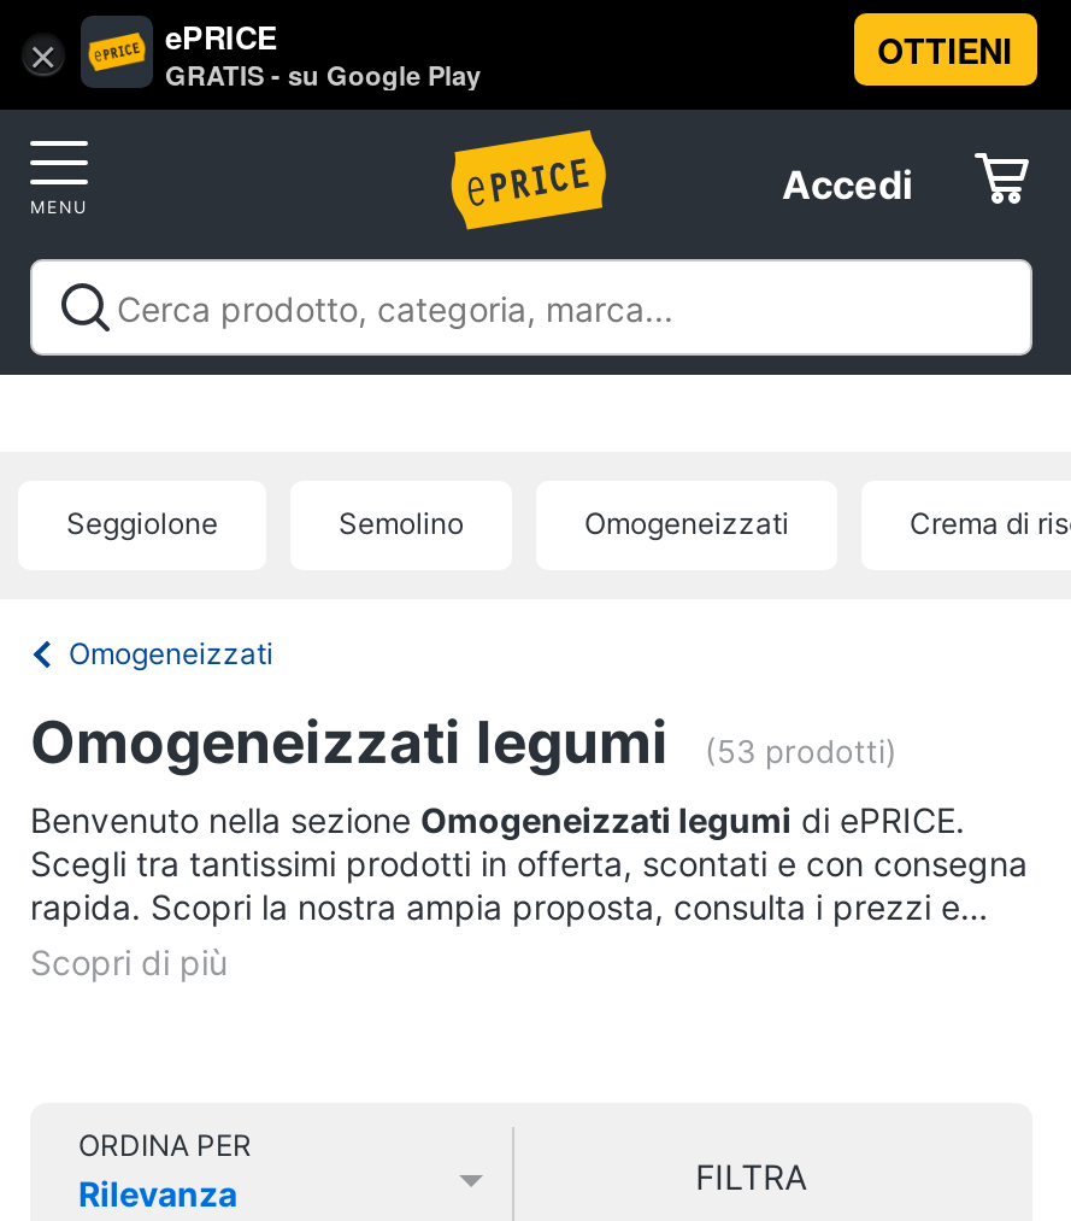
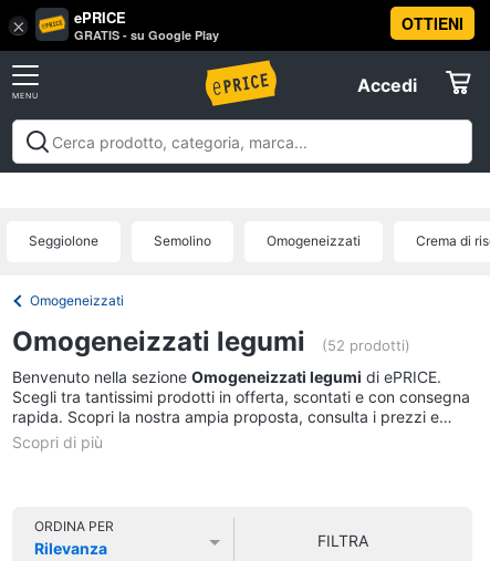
[705,732,898,770] (53 prodotti) -> [322,336,410,354] (52 prodotti)

